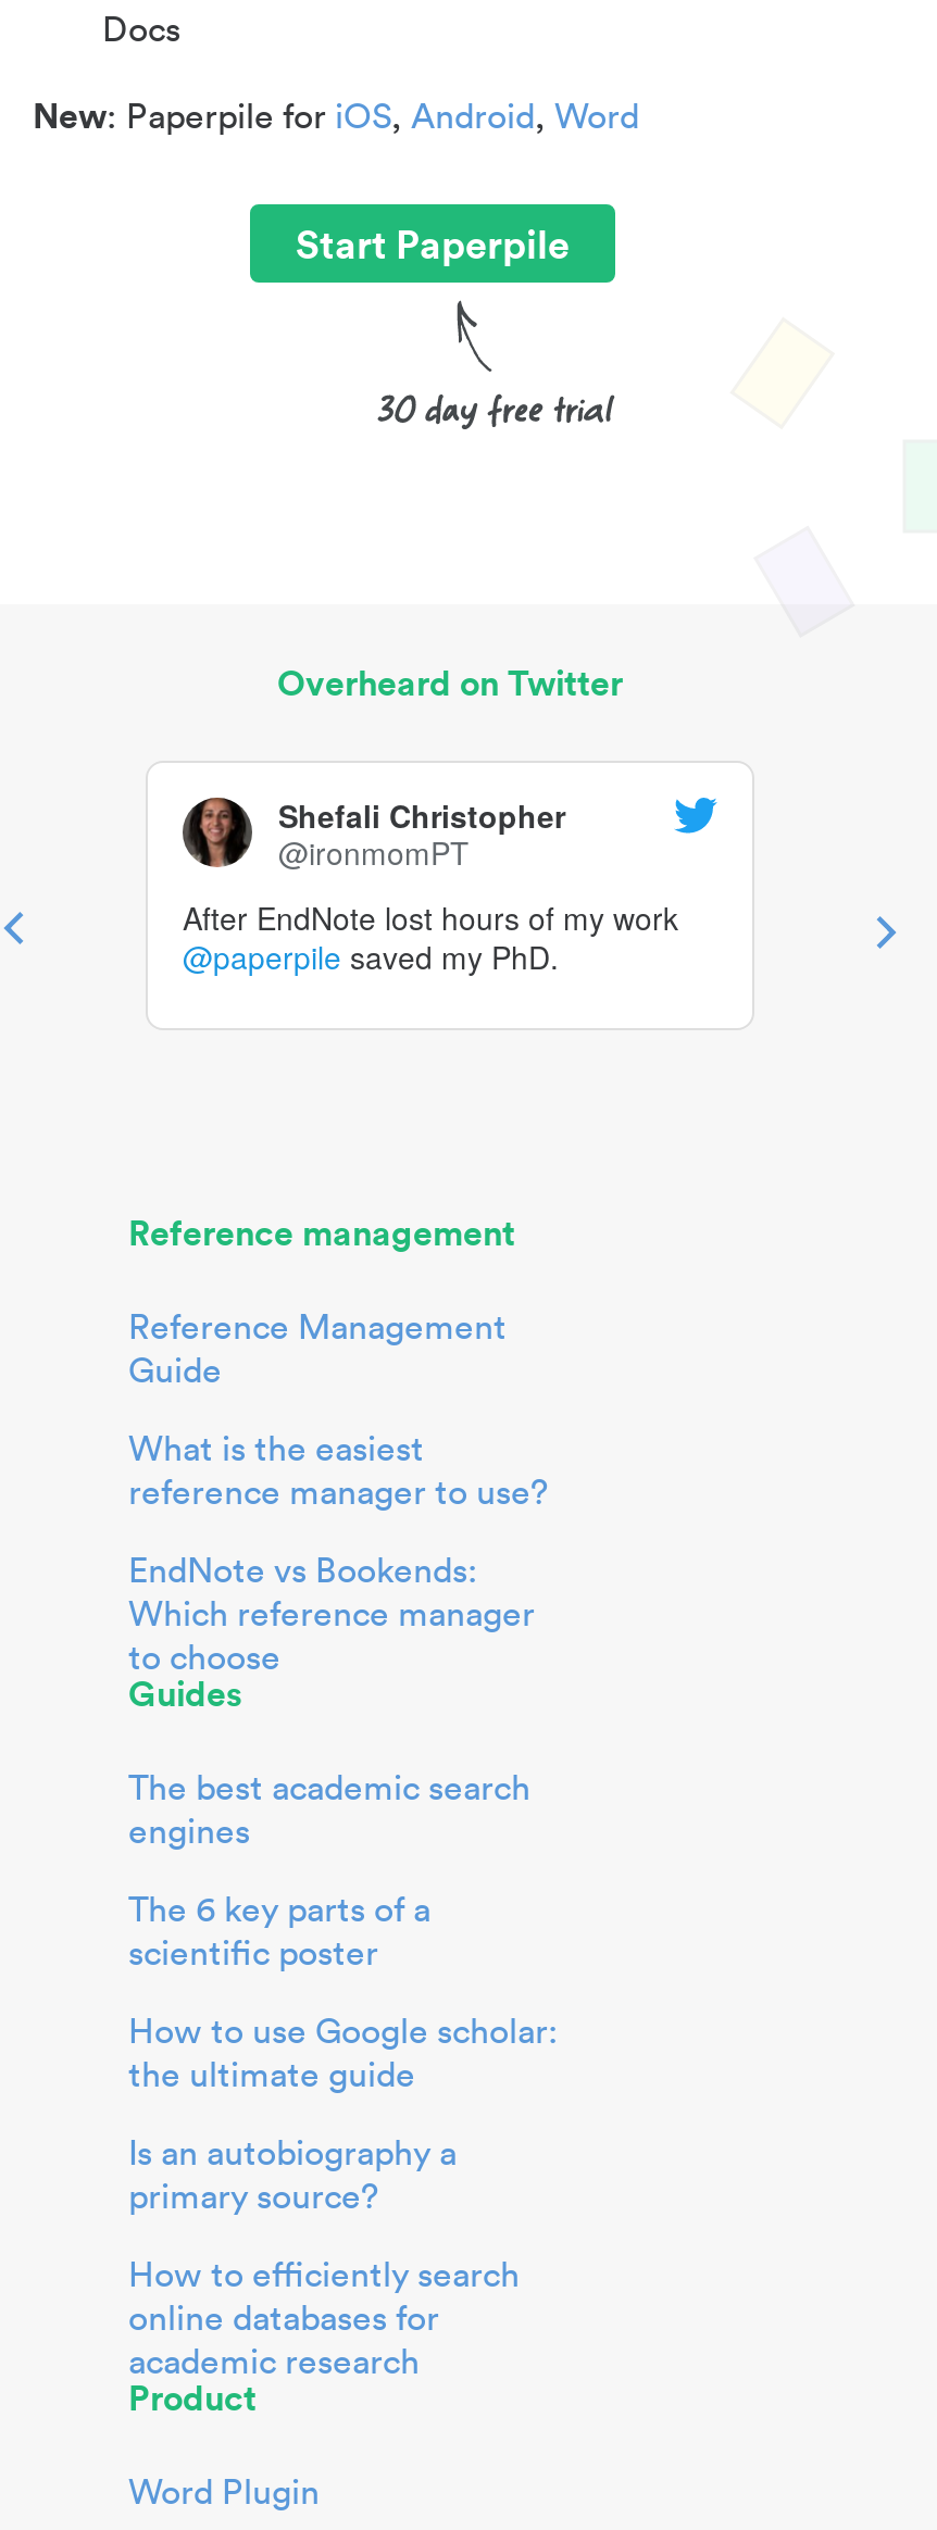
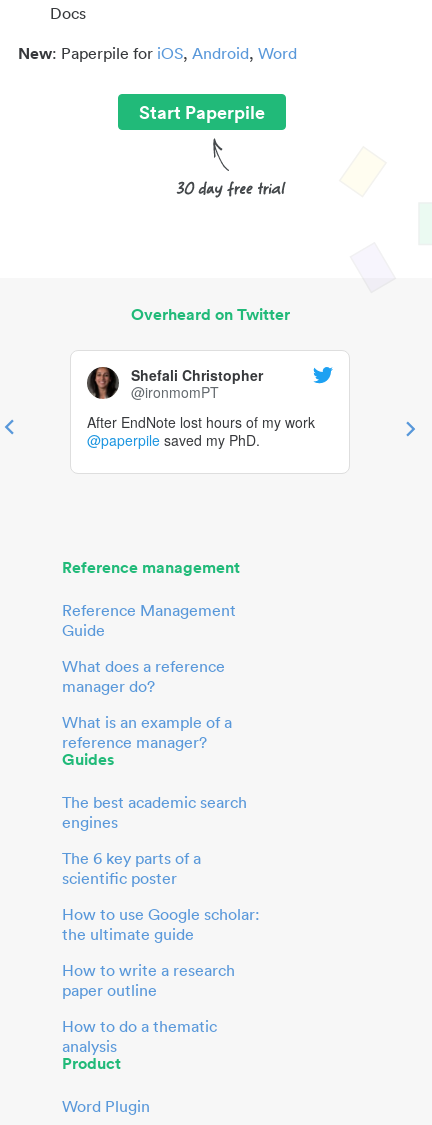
[128,1426,548,1513] What is the easiest | reference manager to use? -> [62,656,225,696] What does a reference | manager do?
[128,1548,535,1678] EndNote vs Bookends: | Which reference manager | to choose -> [62,712,232,752] What is an example of a | reference manager?
[128,2130,457,2217] Is an autobiography a | primary source? -> [62,960,235,1000] How to write a research | paper outline
[128,2252,520,2382] How to efficiently search | online databases for | academic research -> [62,1016,217,1056] How to do a thematic | analysis

